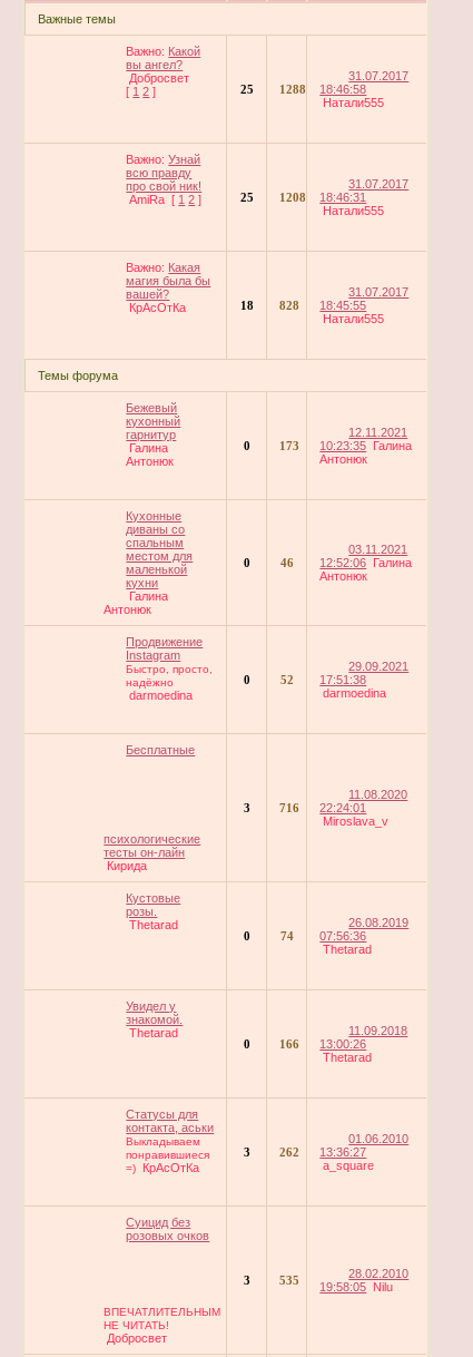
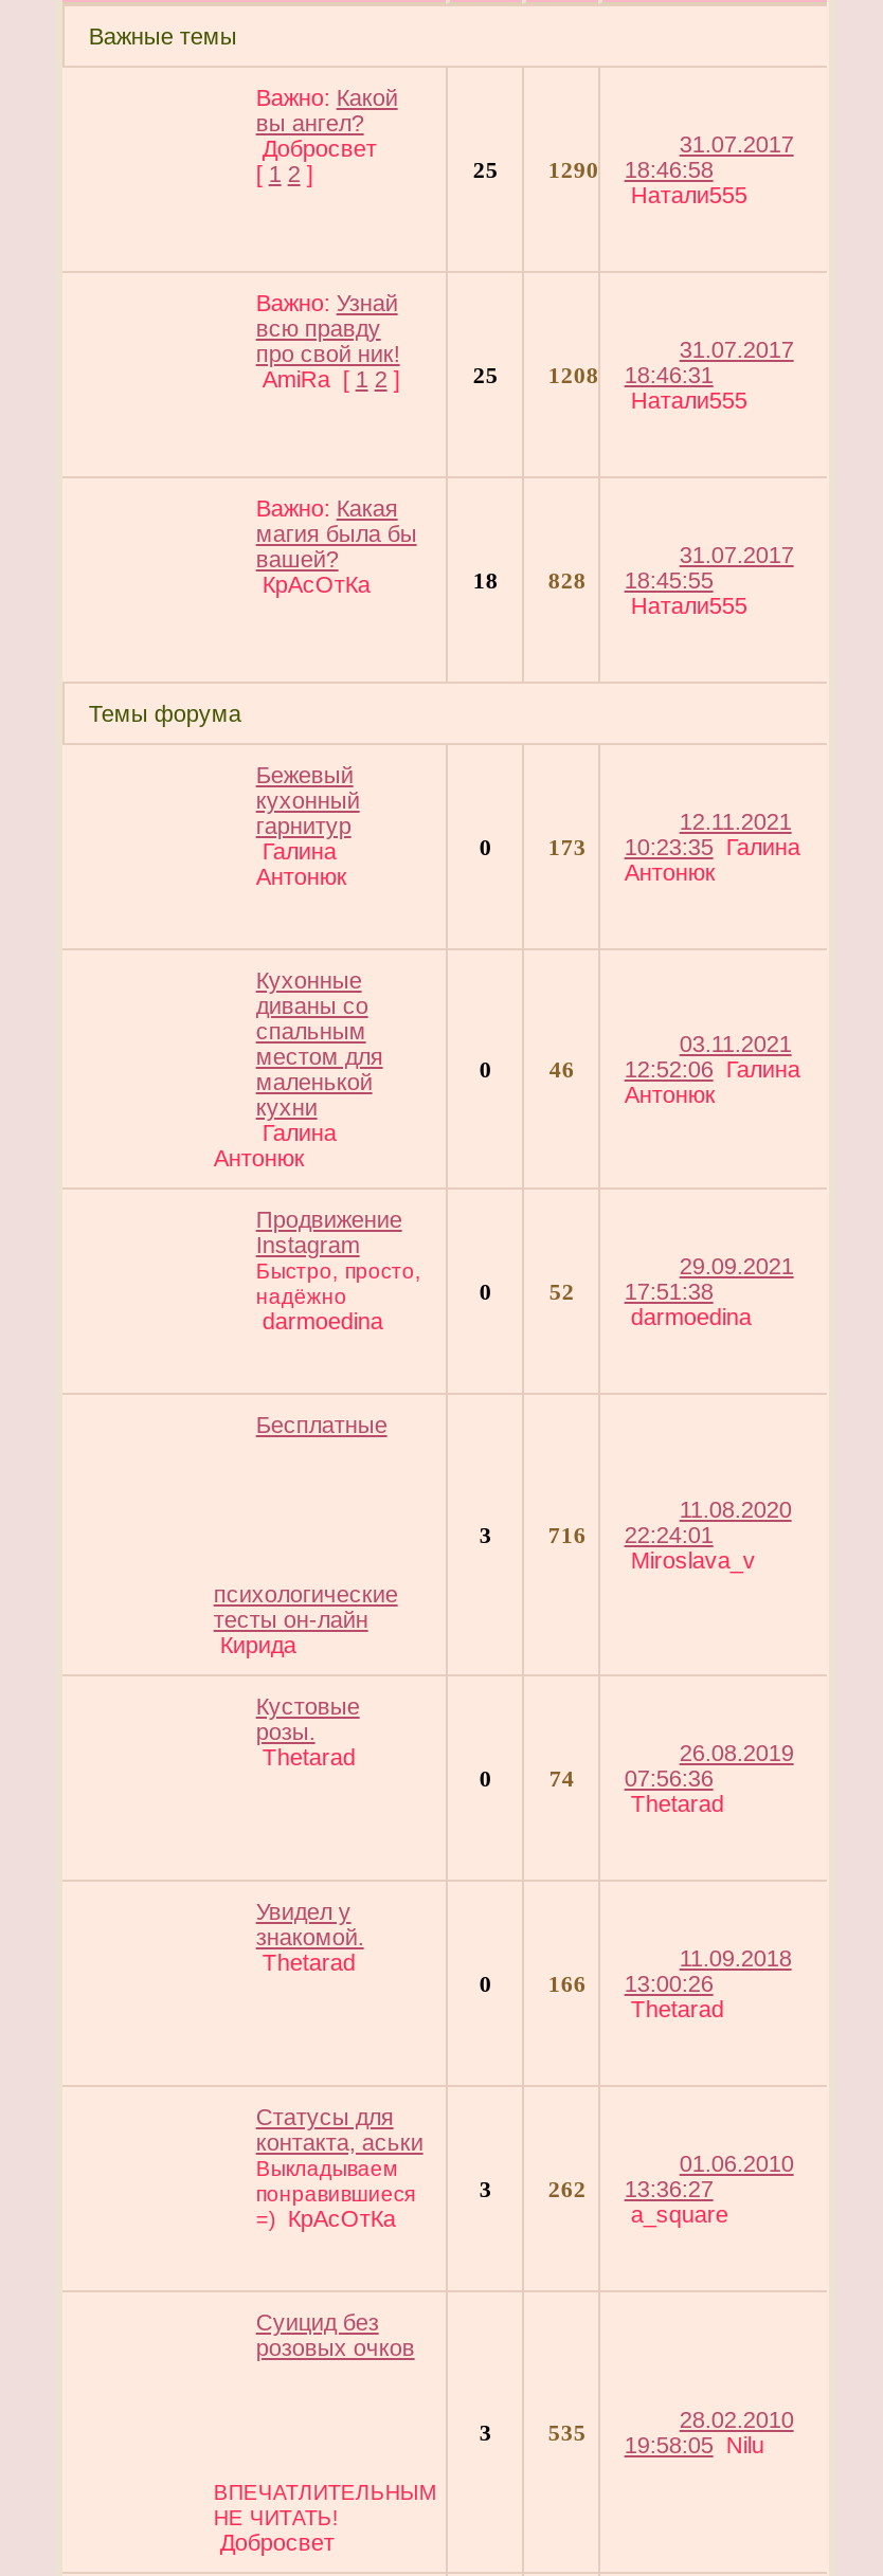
[240,82,366,95] 25 1288 18:46:58 -> [473,156,713,181] 25 1290 18:46:58

